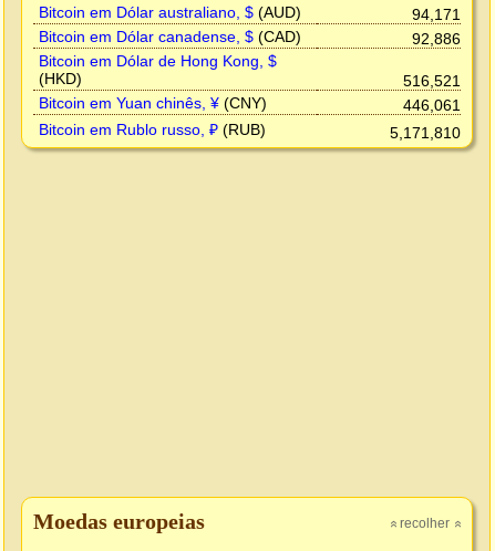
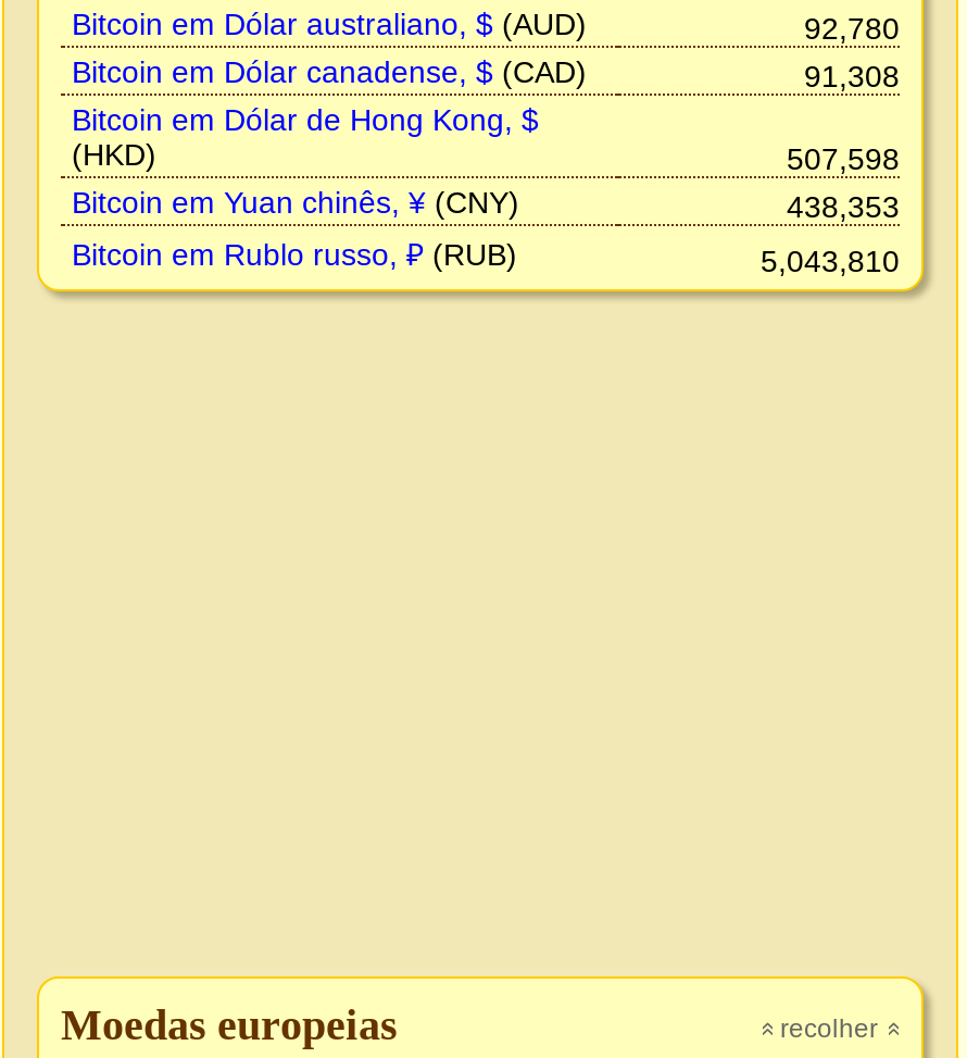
[412,6,461,23] 94,171 -> [804,11,900,46] 92,780
[412,30,461,48] 92,886 -> [804,59,900,94] 91,308
[403,72,461,90] 516,521 -> [787,141,900,176] 507,598
[403,96,461,114] 446,061 -> [787,189,900,224] 438,353
[390,124,461,142] 5,171,810 -> [761,244,900,278] 5,043,810

